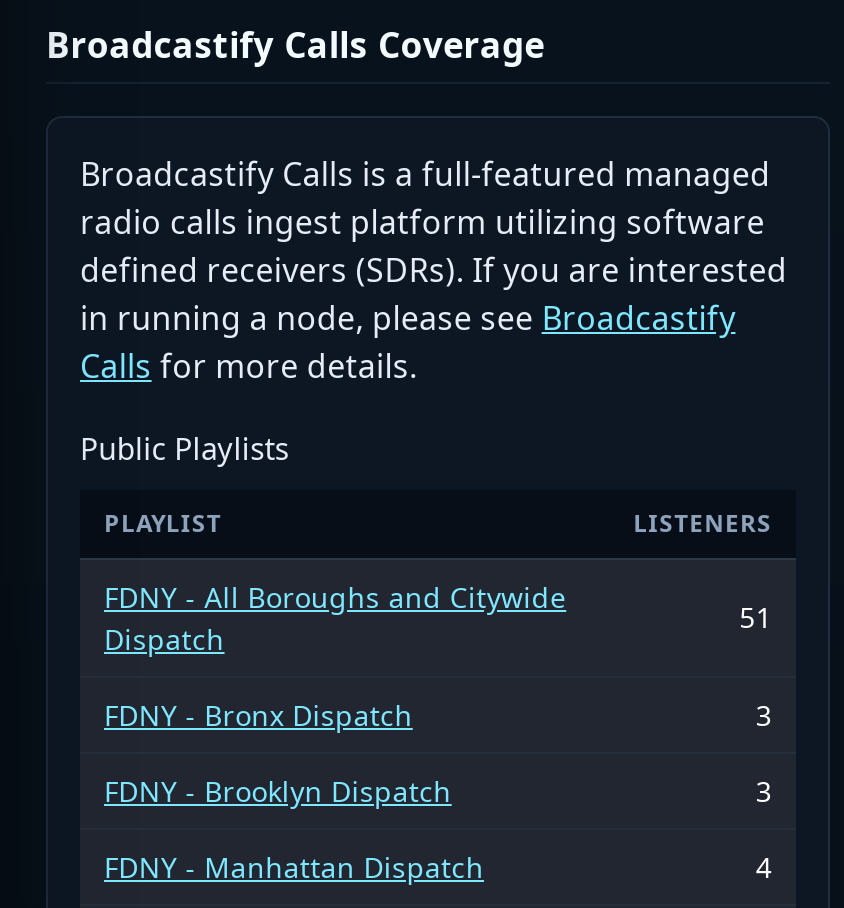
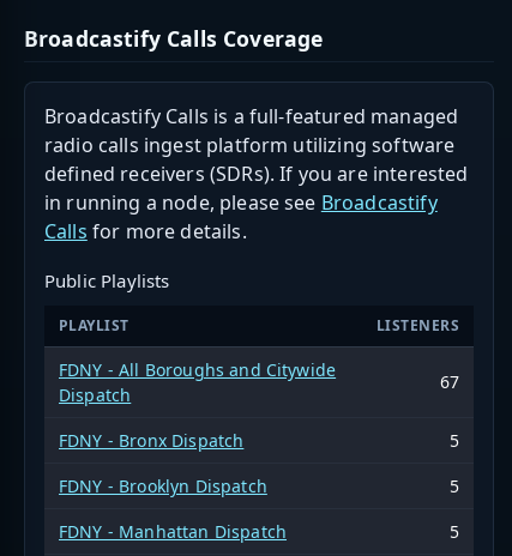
[739,598,772,636] 51 -> [440,370,459,393] 67
[756,696,772,734] 3 -> [449,429,459,452] 5
[756,772,772,810] 3 -> [449,475,459,497] 5
[756,848,772,886] 4 -> [449,520,459,543] 5

